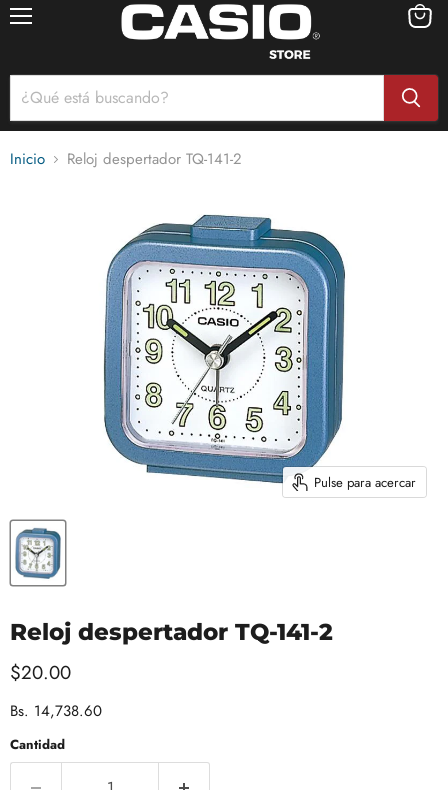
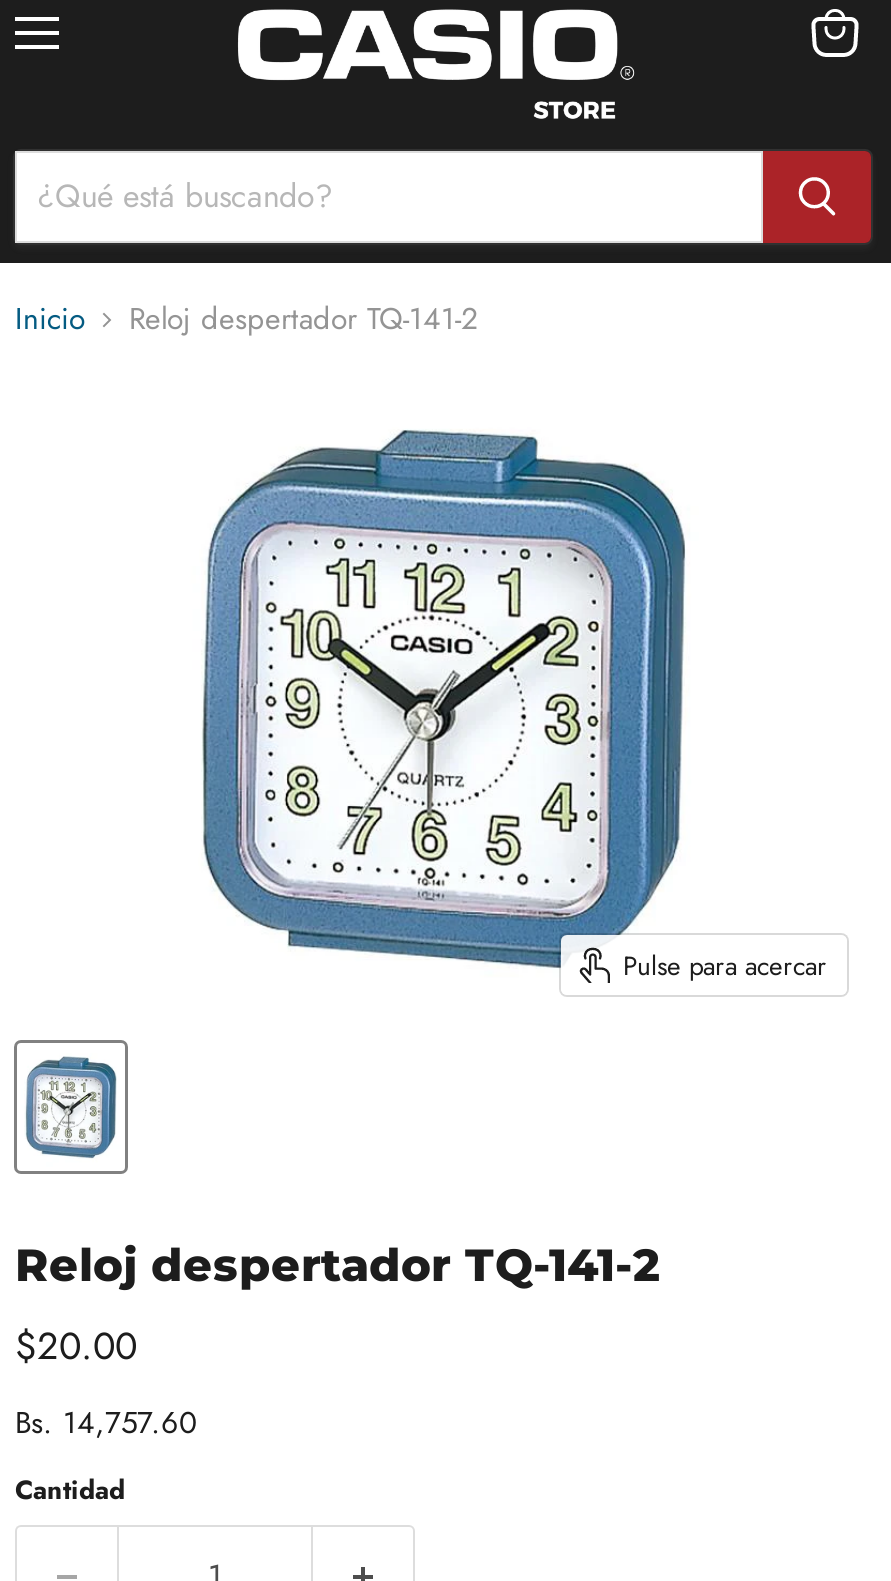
[10,700,102,722] Bs. 14,738.60 -> [15,1401,197,1445] Bs. 14,757.60

